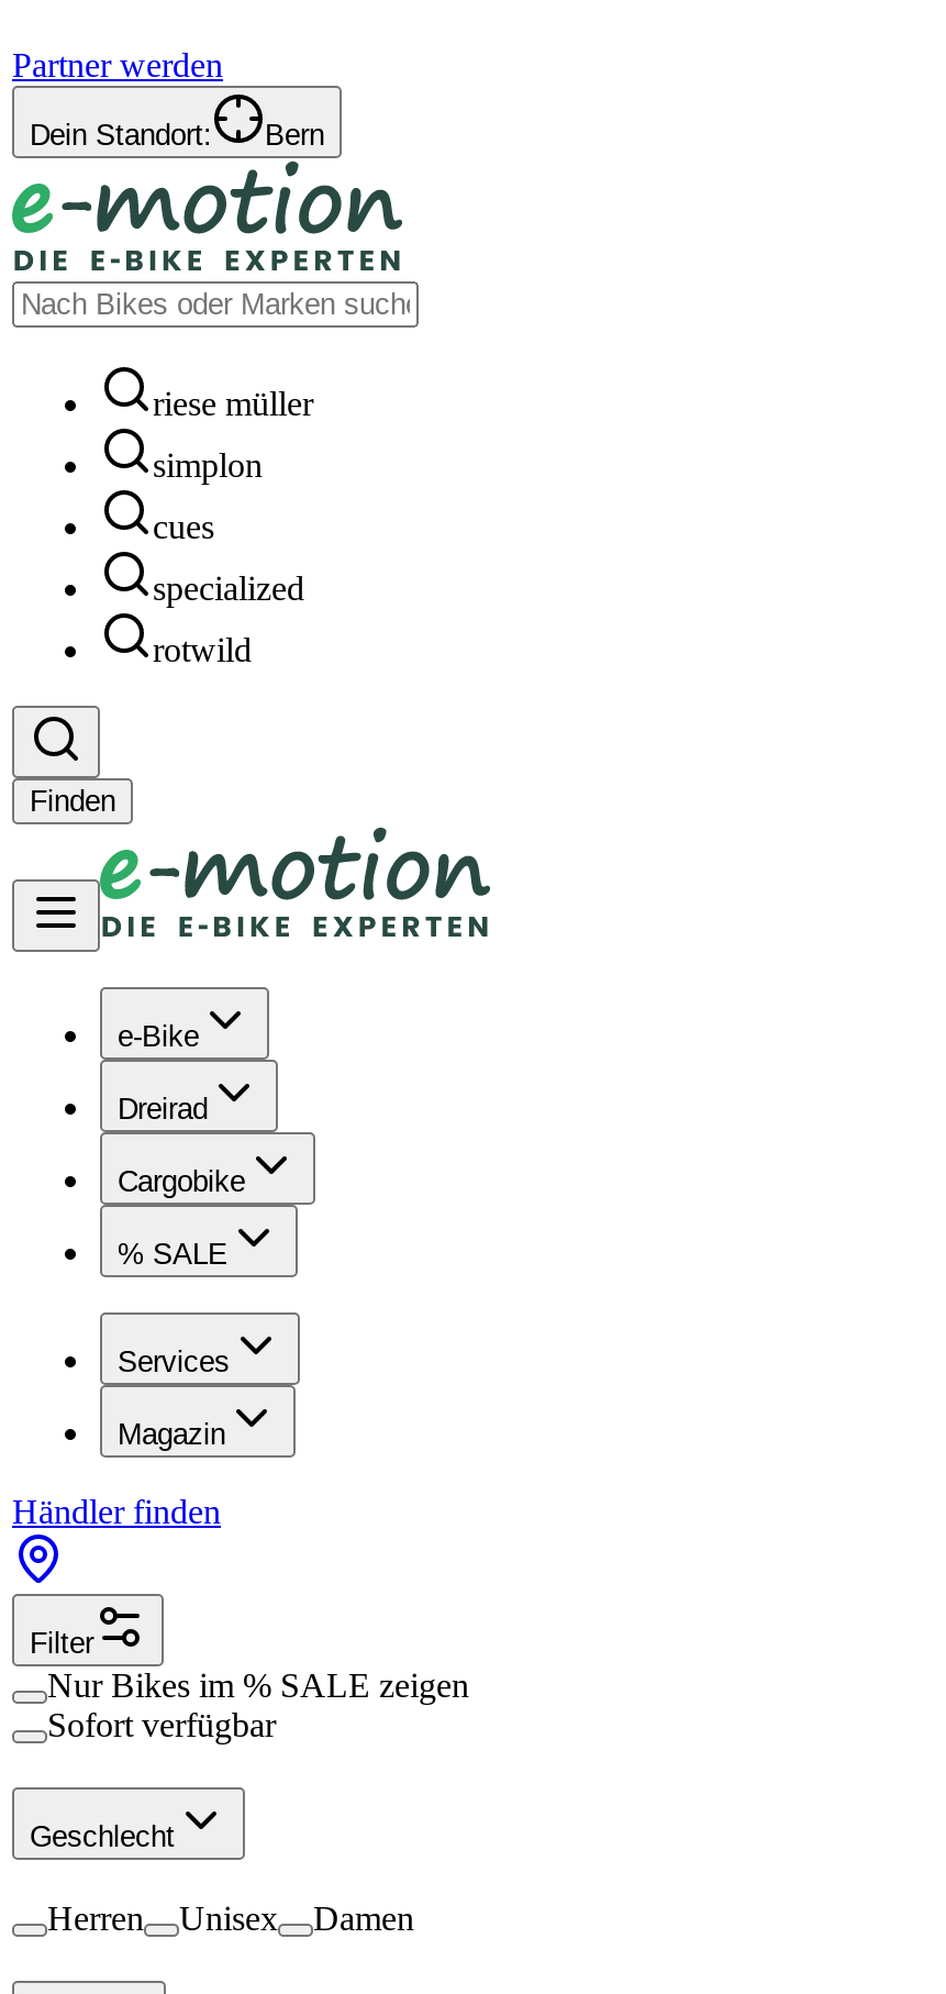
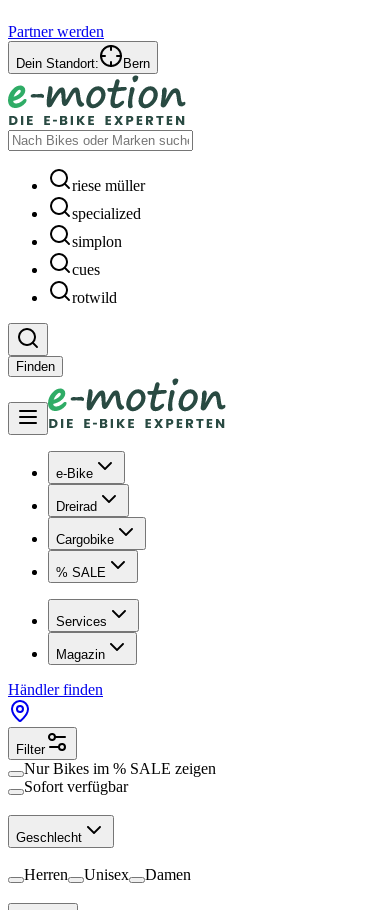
moved [153,446,263,545] -> [72,233,122,278]: simplon | cues
moved [153,569,304,607] -> [72,205,141,222]: specialized

